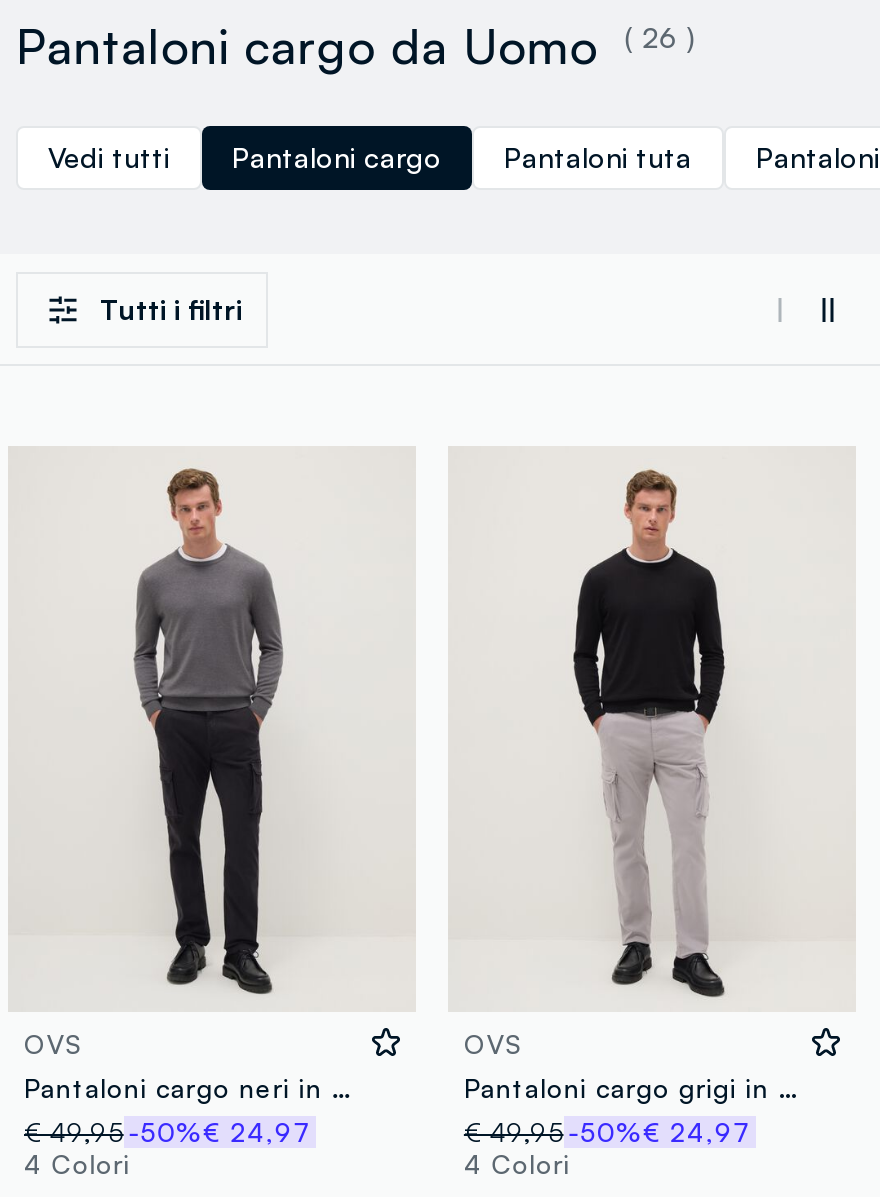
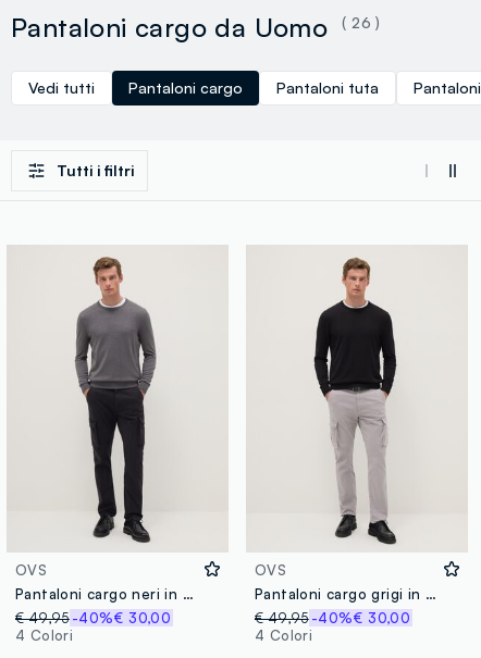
[24,1115,312,1147] € 49,95 -50%€ 24,97 -> [15,609,171,626] € 49,95 -40%€ 30,00
[464,1115,752,1147] € 49,95 -50%€ 24,97 -> [255,609,410,626] € 49,95 -40%€ 30,00

